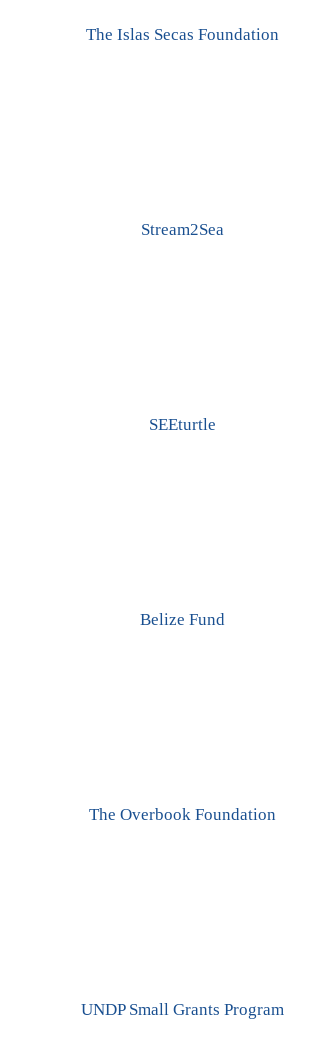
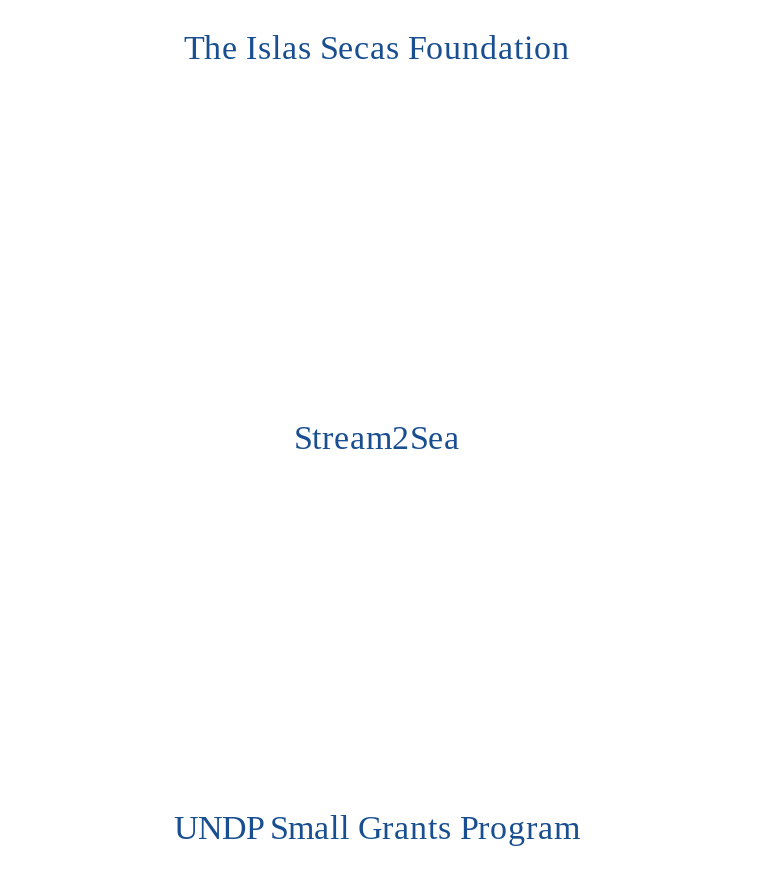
[148,415,215,434] SEEturtle -> none
[139,610,224,629] Belize Fund -> none
[88,805,275,824] The Overbook Foundation -> none

